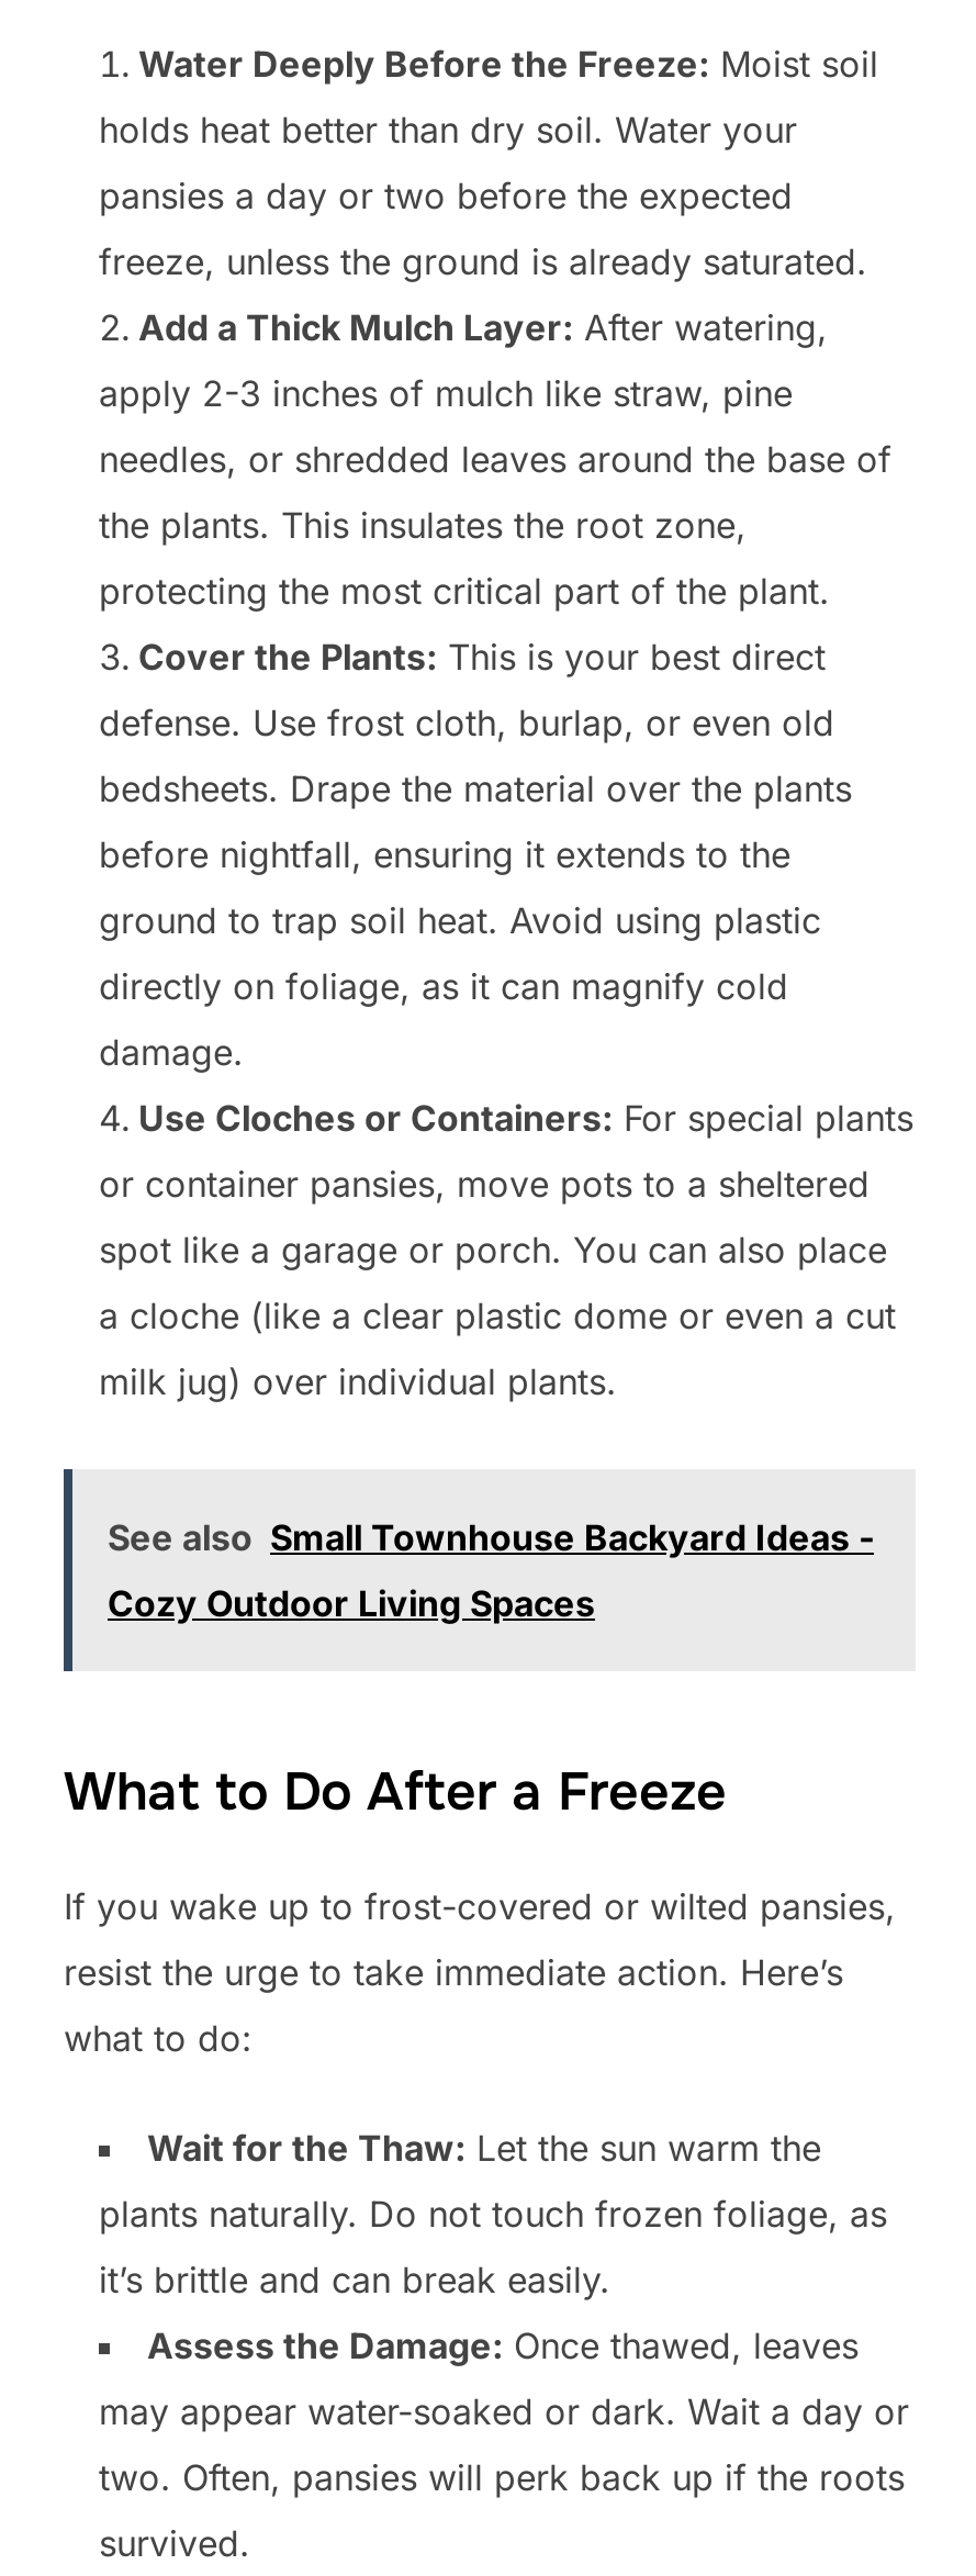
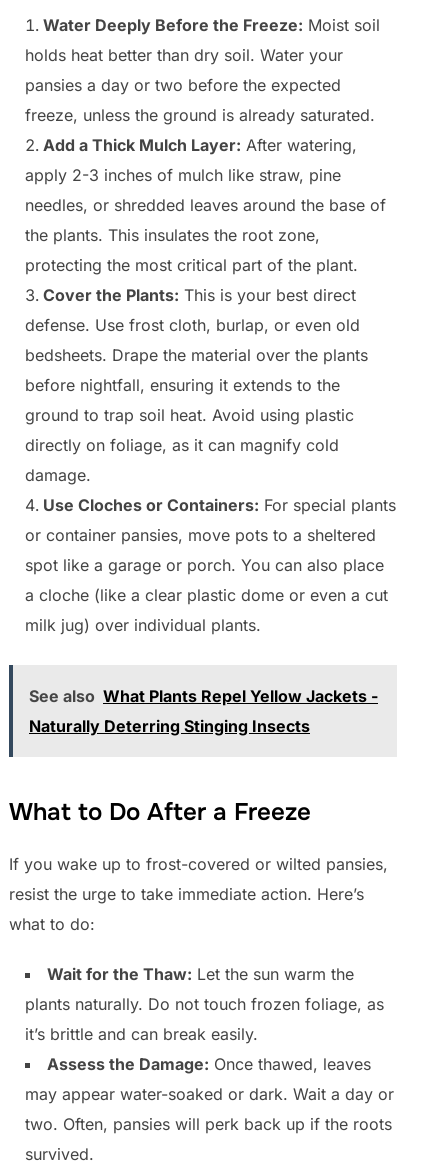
[108,1515,874,1559] See also Small Townhouse Backyard Ideas - -> [29,686,378,706] See also What Plants Repel Yellow Jackets -
[108,1581,595,1625] Cozy Outdoor Living Spaces -> [29,716,310,736] Naturally Deterring Stinging Insects

